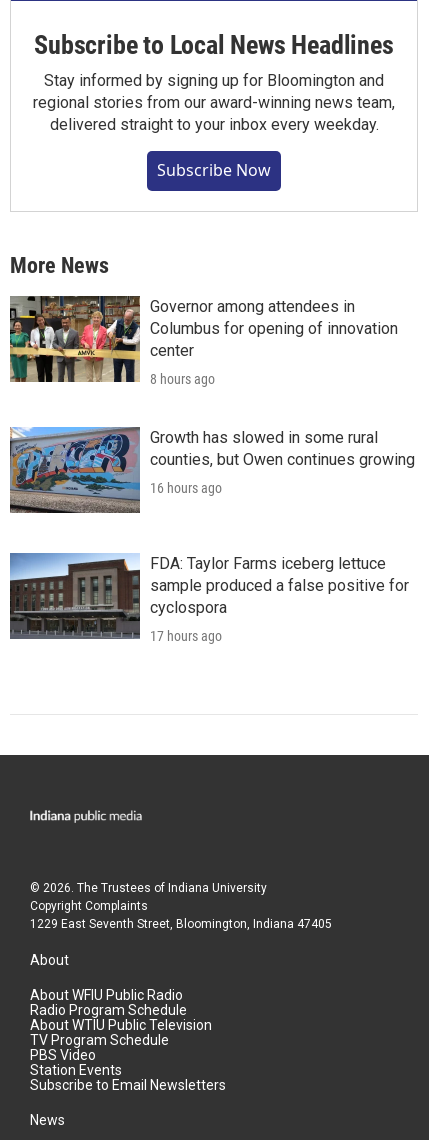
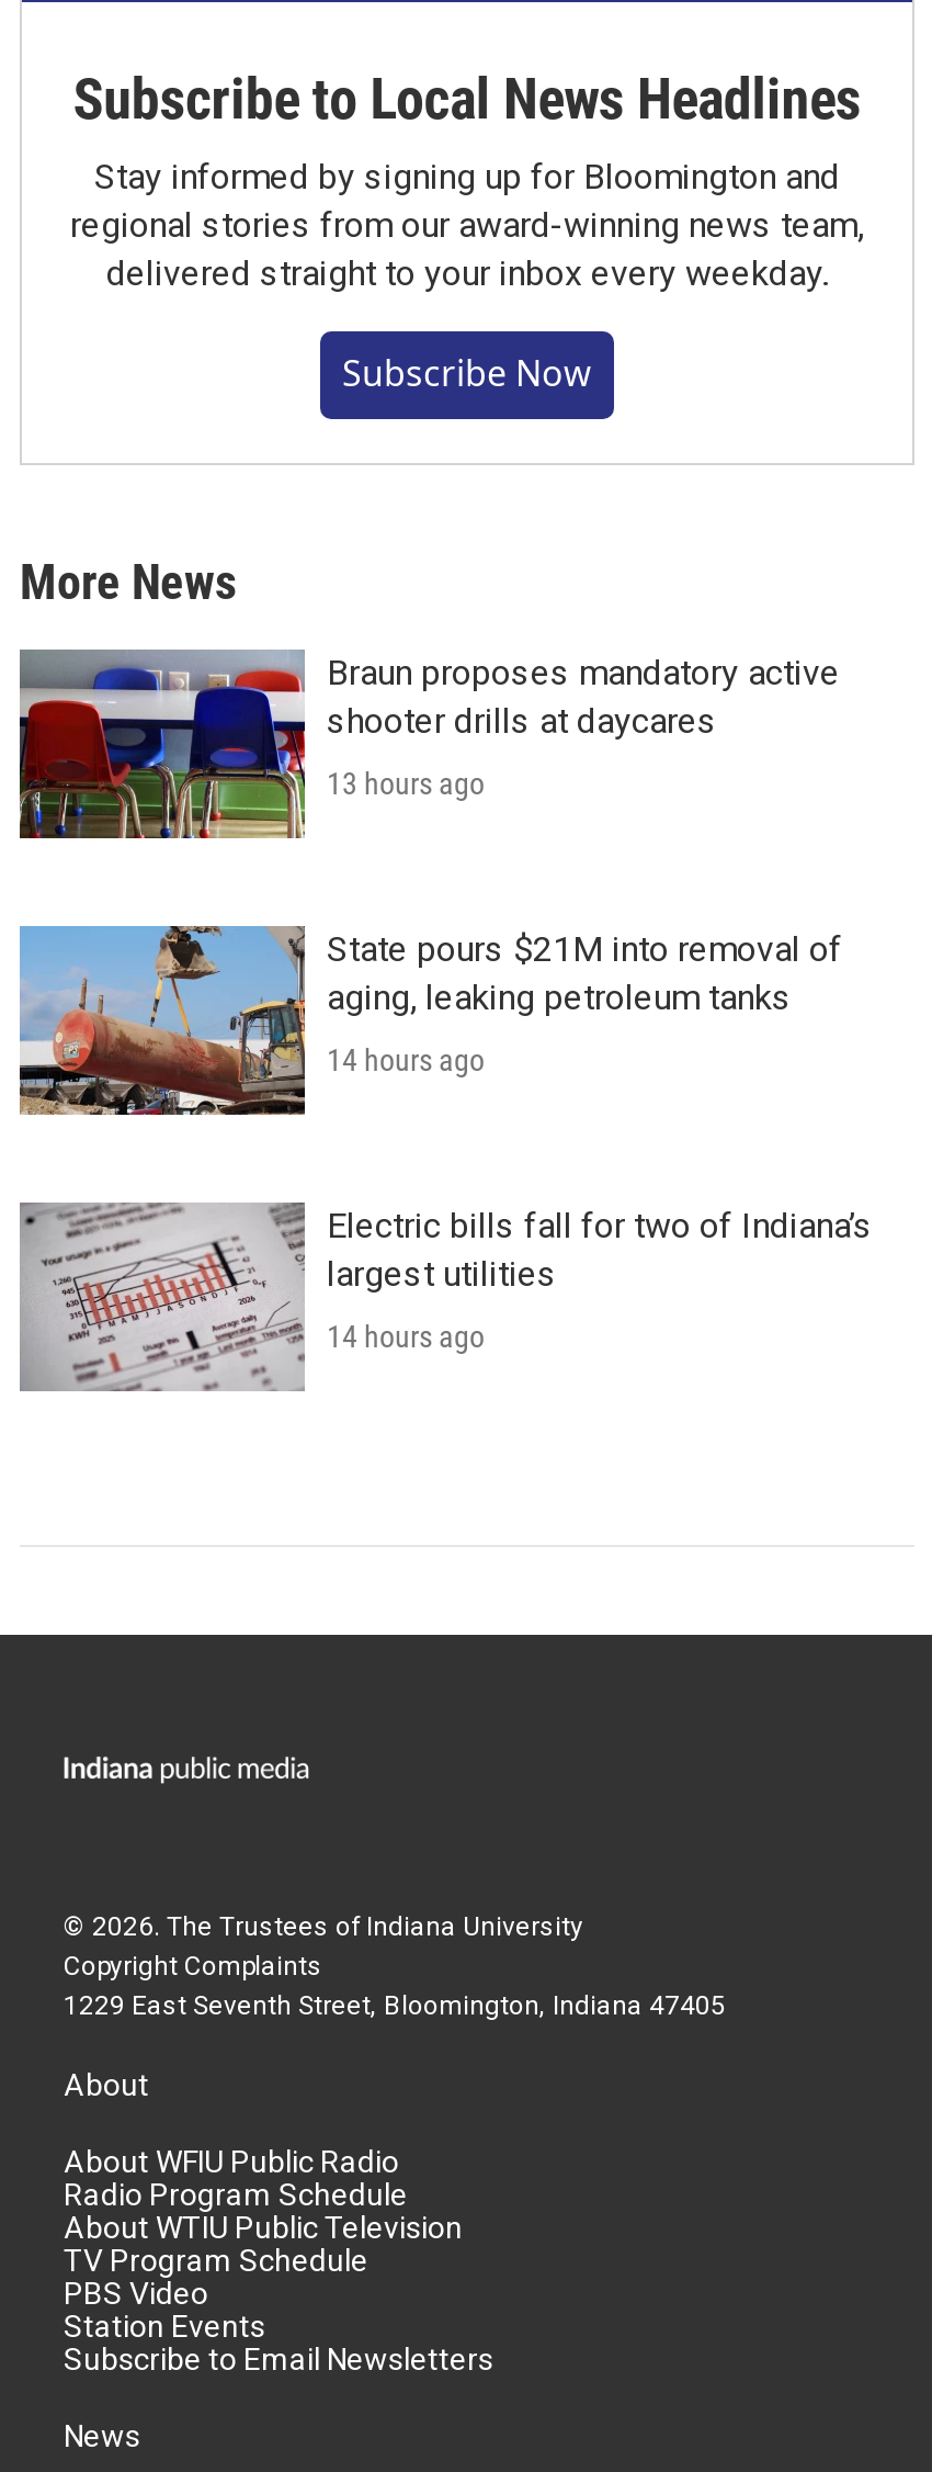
[9,295,398,383] [image] | Governor among attendees in | Columbus for opening of innovation | center -> [18,650,840,840] [image] | Braun proposes mandatory active | shooter drills at daycares
[150,371,215,387] 8 hours ago -> [327,766,485,801] 13 hours ago
[9,426,415,514] [image] | Growth has slowed in some rural | counties, but Owen continues growing -> [18,924,842,1117] [image] | State pours $21M into removal of | aging, leaking petroleum tanks
[150,480,222,496] 16 hours ago -> [327,1043,485,1078] 14 hours ago
[10,552,409,640] [image] | FDA: Taylor Farms iceberg lettuce | sample produced a false positive for | cyclospora -> [20,1200,873,1393] [image] | Electric bills fall for two of Indiana’s | largest utilities
[150,628,222,644] 17 hours ago -> [327,1319,485,1354] 14 hours ago

